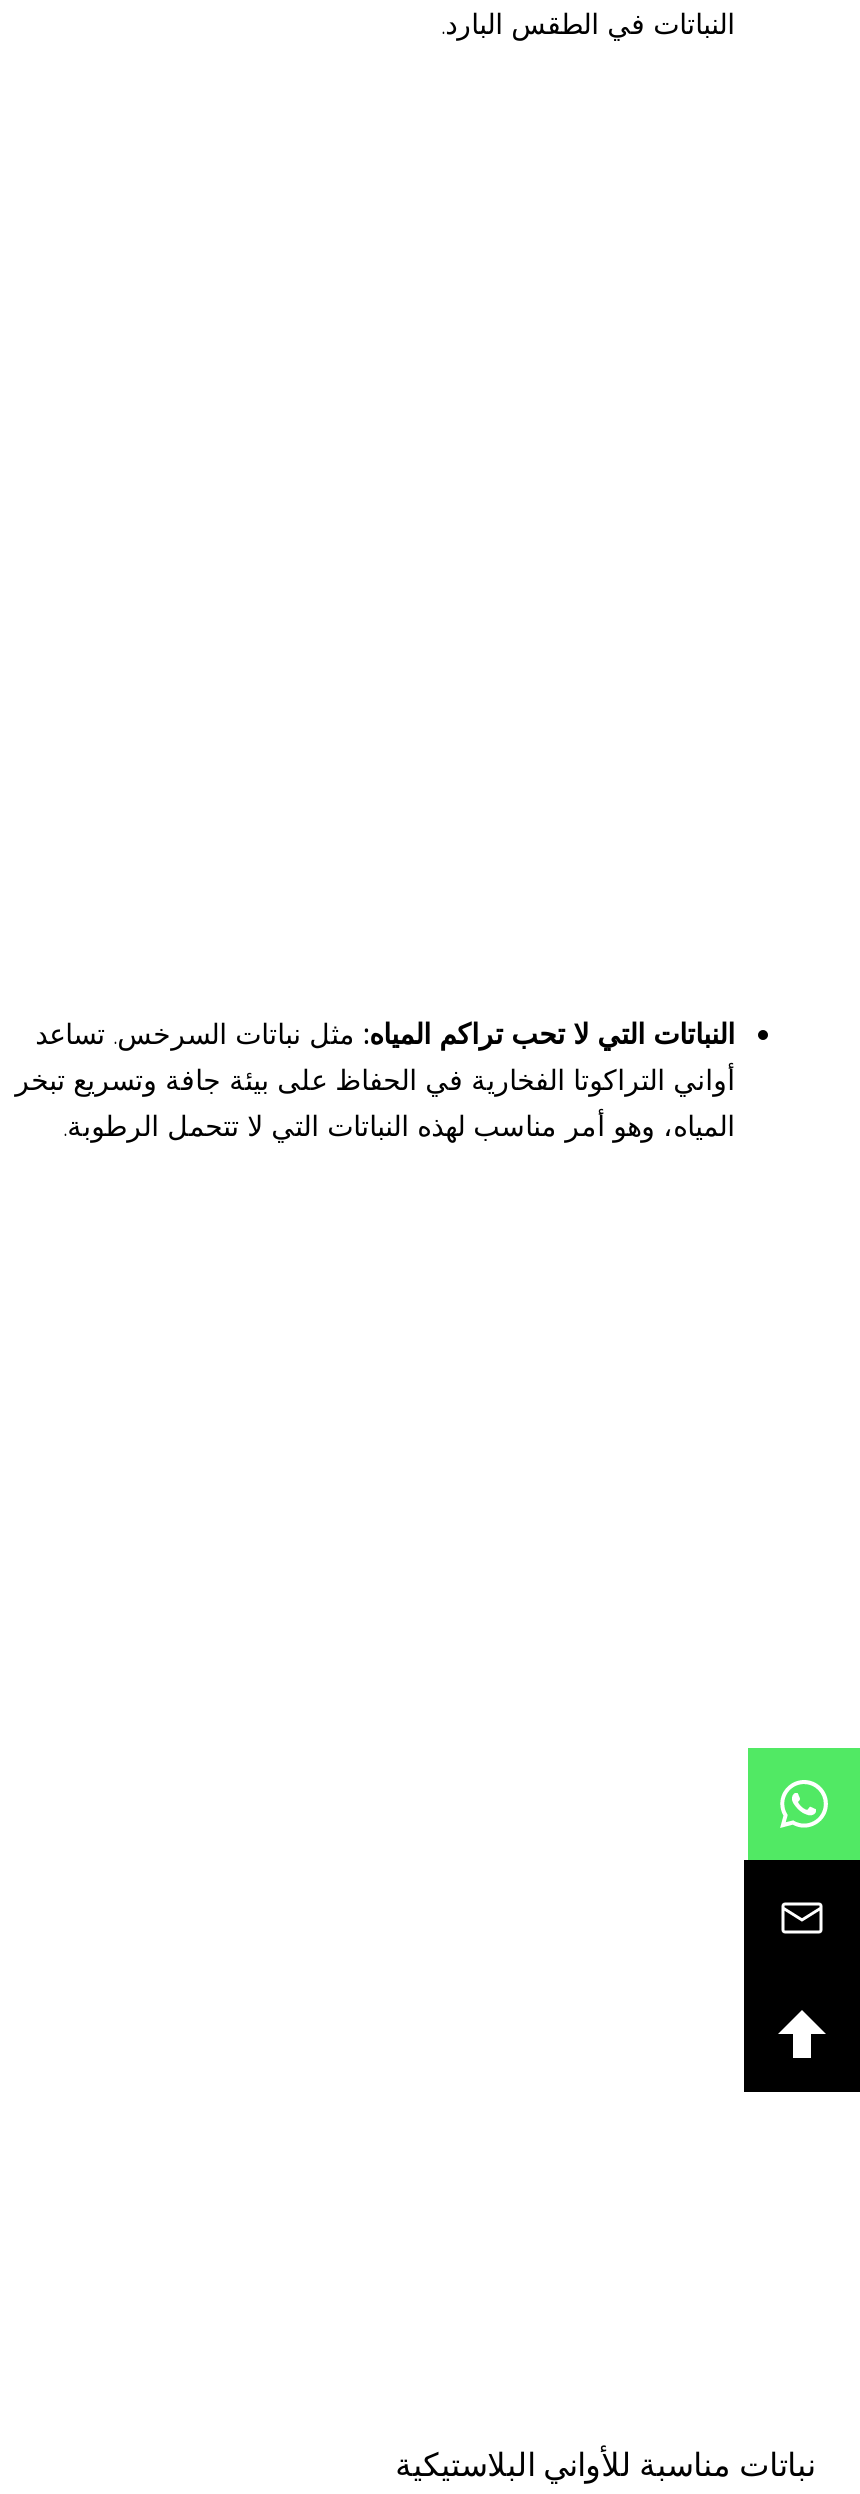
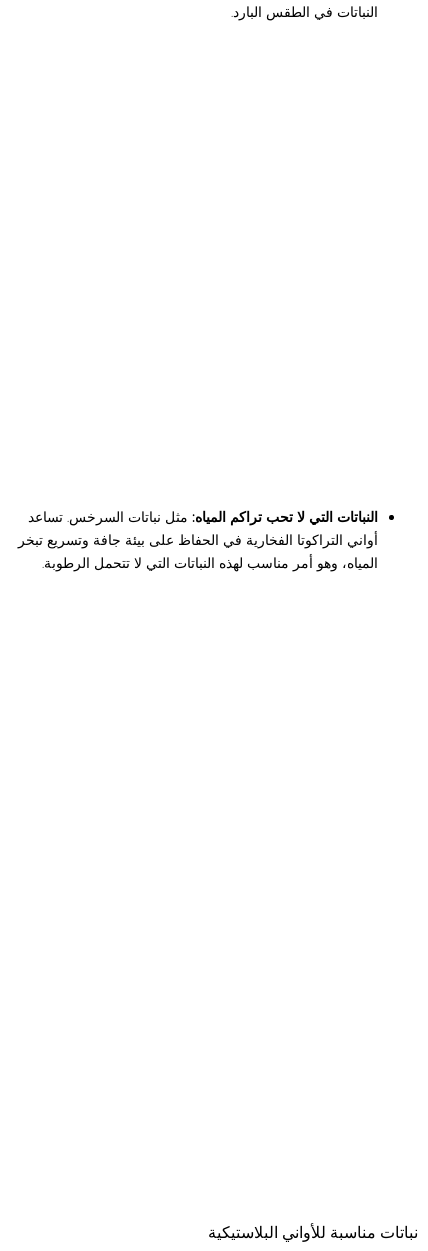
[742,1746,854,2094] [image] -> none

